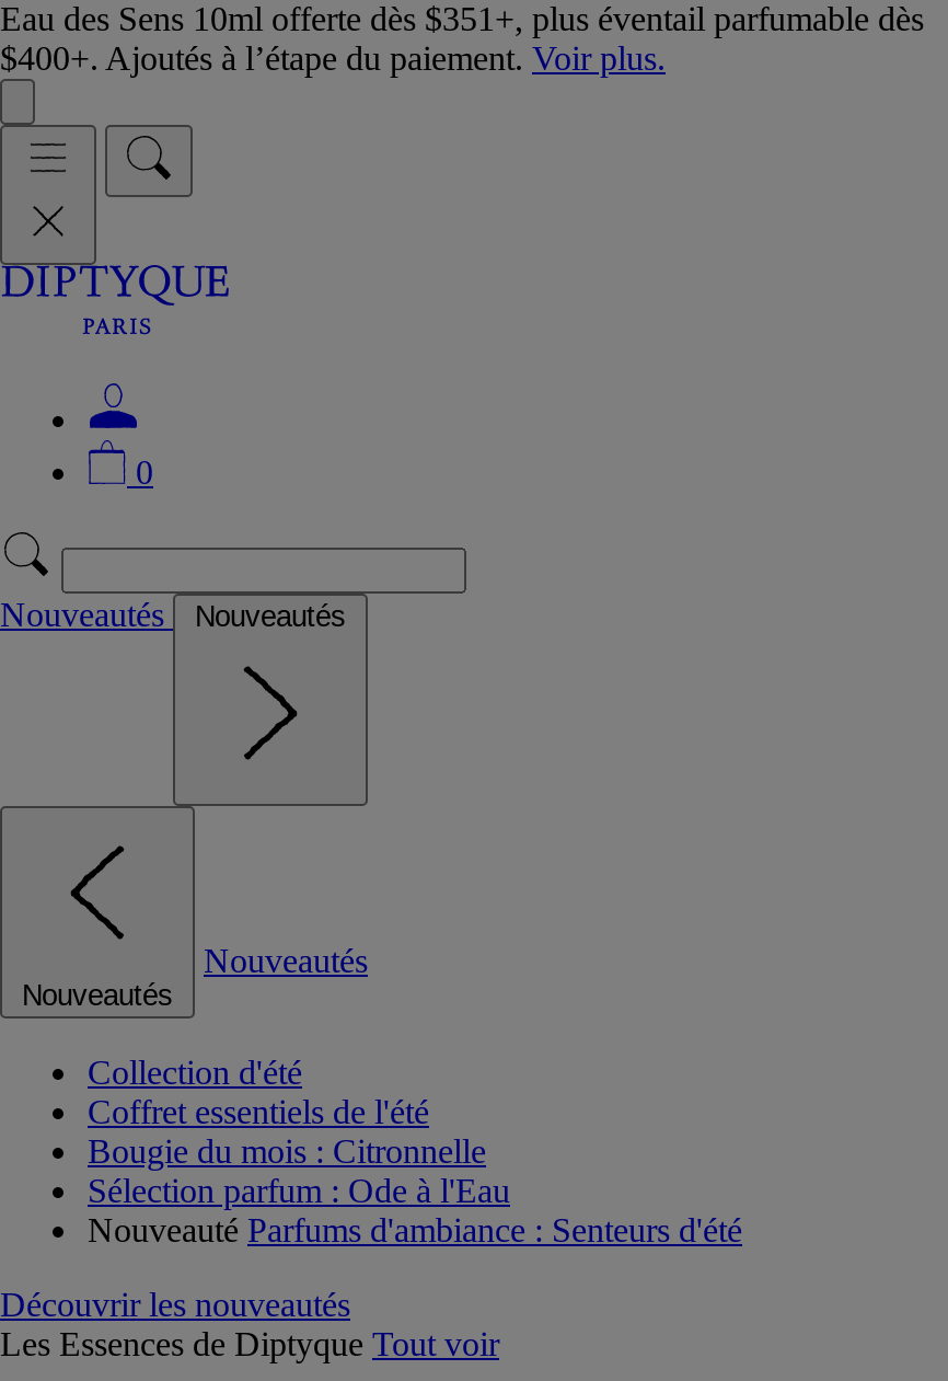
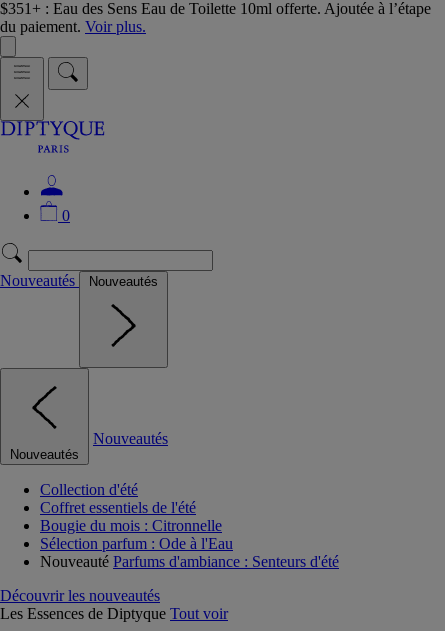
[0,0,924,77] Eau des Sens 10ml offerte dès $351+, plus éventail parfumable dès | $400+. Ajoutés à l’étape du paiement. Voir plus. -> [0,0,431,35] $351+ : Eau des Sens Eau de Toilette 10ml offerte. Ajoutée à l’étape | du paiement. Voir plus.

